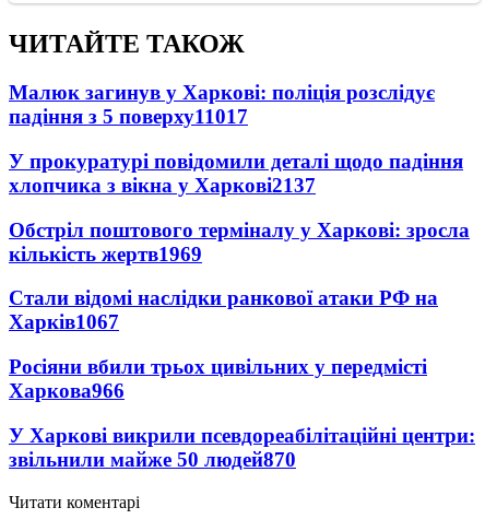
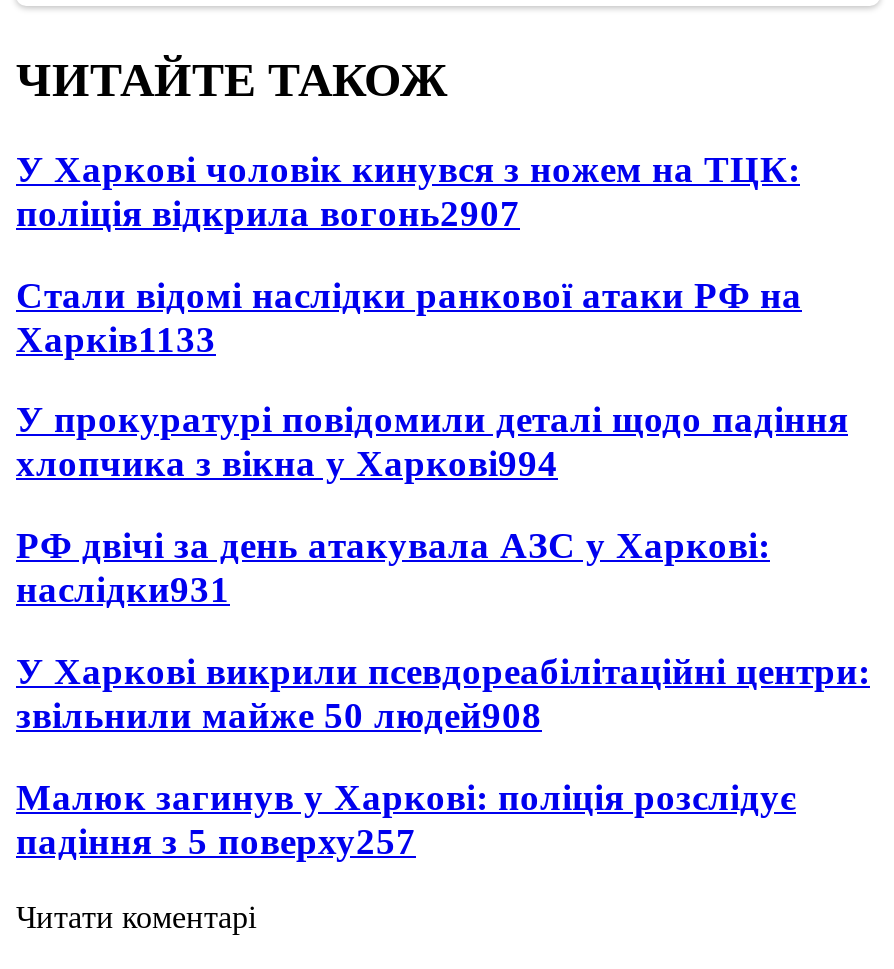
none -> [16,148,800,736] У Харкові чоловік кинувся з ножем на ТЦК: | поліція відкрила вогонь2907 | Харків1133 | хлопчика з вікна у Харкові994 | РФ двічі за день атакувала АЗС у Харкові: | наслідки931 | звільнили майже 50 людей908
moved [9,81,435,104] -> [16,776,796,818]: Малюк загинув у Харкові: поліція розслідує
[9,105,470,471] падіння з 5 поверху11017 | хлопчика з вікна у Харкові2137 | Обстріл поштового терміналу у Харкові: зросла | кількість жертв1969 | Харків1067 | Росіяни вбили трьох цивільних у передмісті | Харкова966 | звільнили майже 50 людей870 -> [16,820,416,862] падіння з 5 поверху257
moved [9,150,463,173] -> [16,399,848,441]: У прокуратурі повідомили деталі щодо падіння
moved [9,287,438,310] -> [16,274,802,316]: Стали відомі наслідки ранкової атаки РФ на
moved [9,424,475,447] -> [16,650,870,692]: У Харкові викрили псевдореабілітаційні центри:

